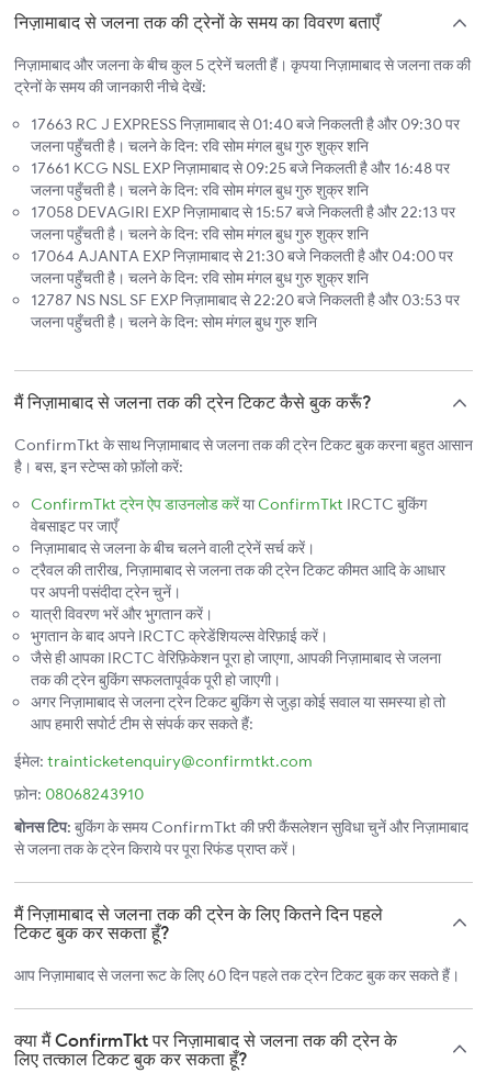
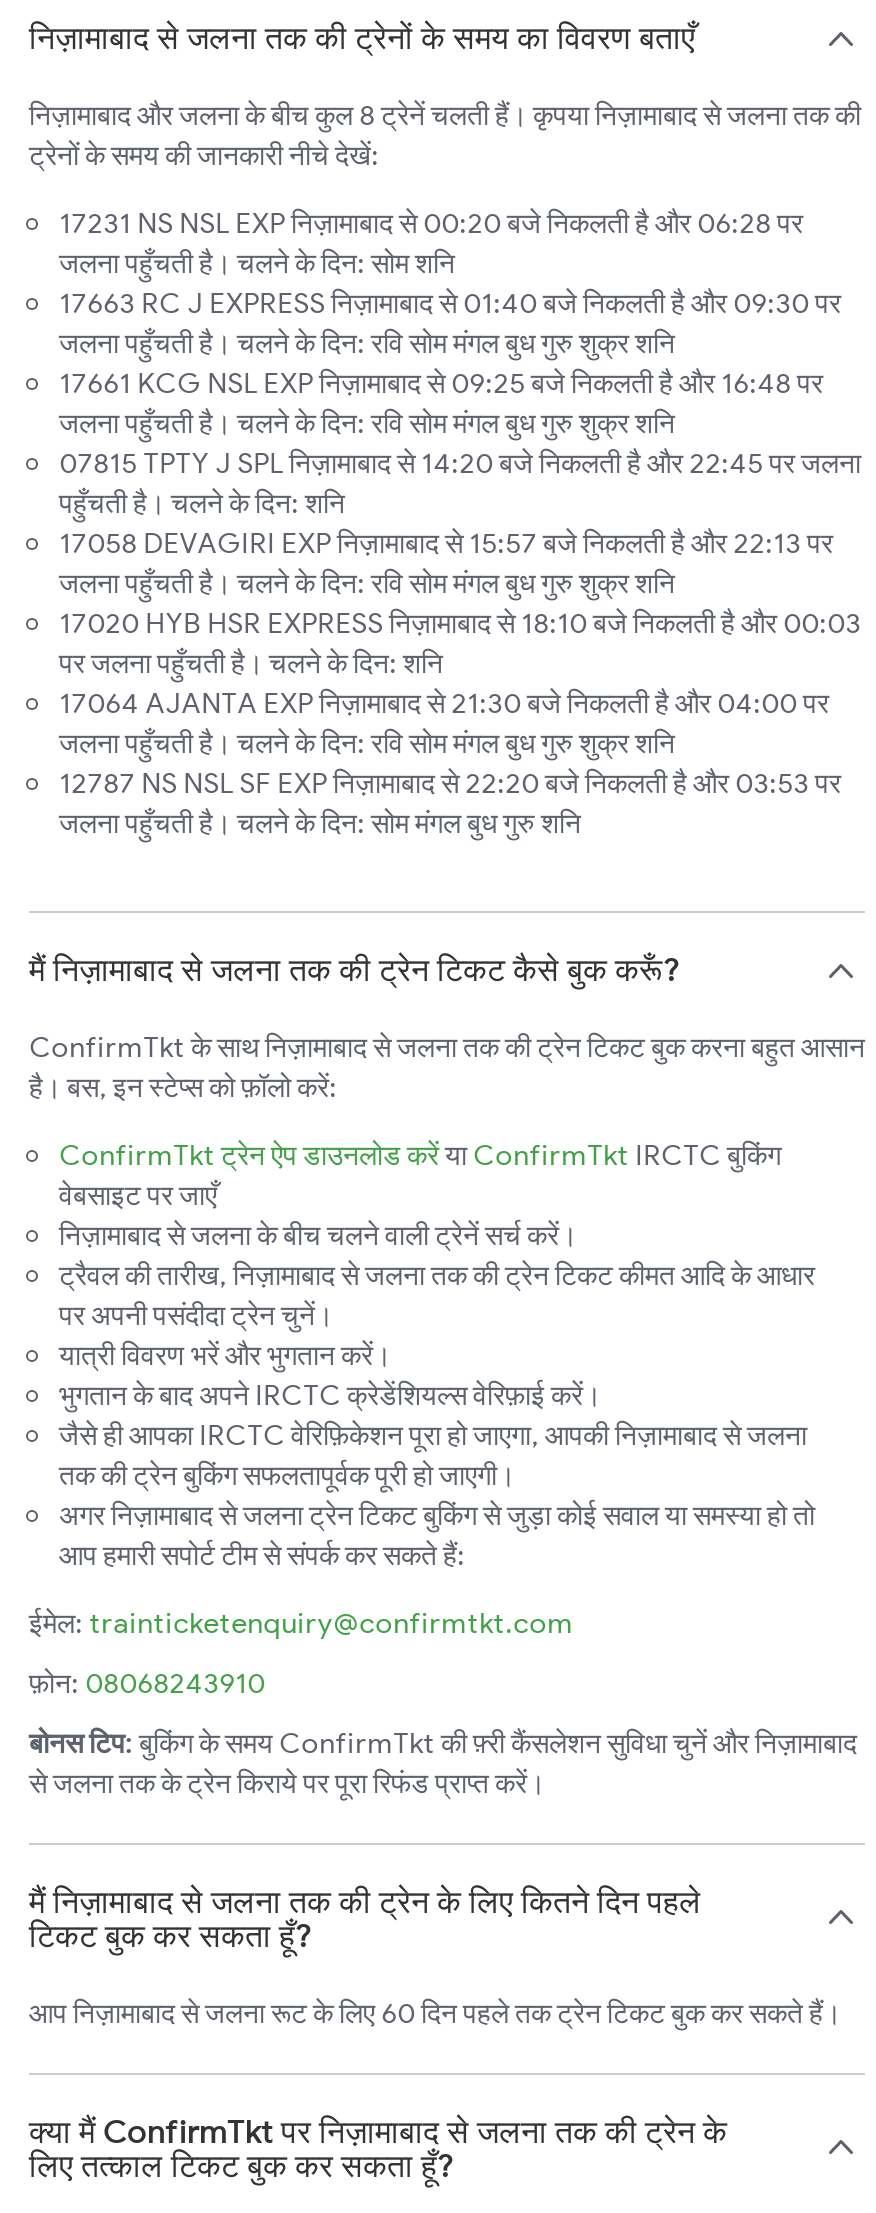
[14,55,471,75] निज़ामाबाद और जलना के बीच कुल 5 ट्रेनें चलती हैं। कृपया निज़ामाबाद से जलना तक की -> [29,97,861,133] निज़ामाबाद और जलना के बीच कुल 8 ट्रेनें चलती हैं। कृपया निज़ामाबाद से जलना तक की
none -> [59,205,803,281] 17231 NS NSL EXP निज़ामाबाद से 00:20 बजे निकलती है और 06:28 पर | जलना पहुँचती है। चलने के दिन: सोम शनि
none -> [59,445,861,521] 07815 TPTY J SPL निज़ामाबाद से 14:20 बजे निकलती है और 22:45 पर जलना | पहुँचती है। चलने के दिन: शनि
none -> [59,605,861,681] 17020 HYB HSR EXPRESS निज़ामाबाद से 18:10 बजे निकलती है और 00:03 | पर जलना पहुँचती है। चलने के दिन: शनि

